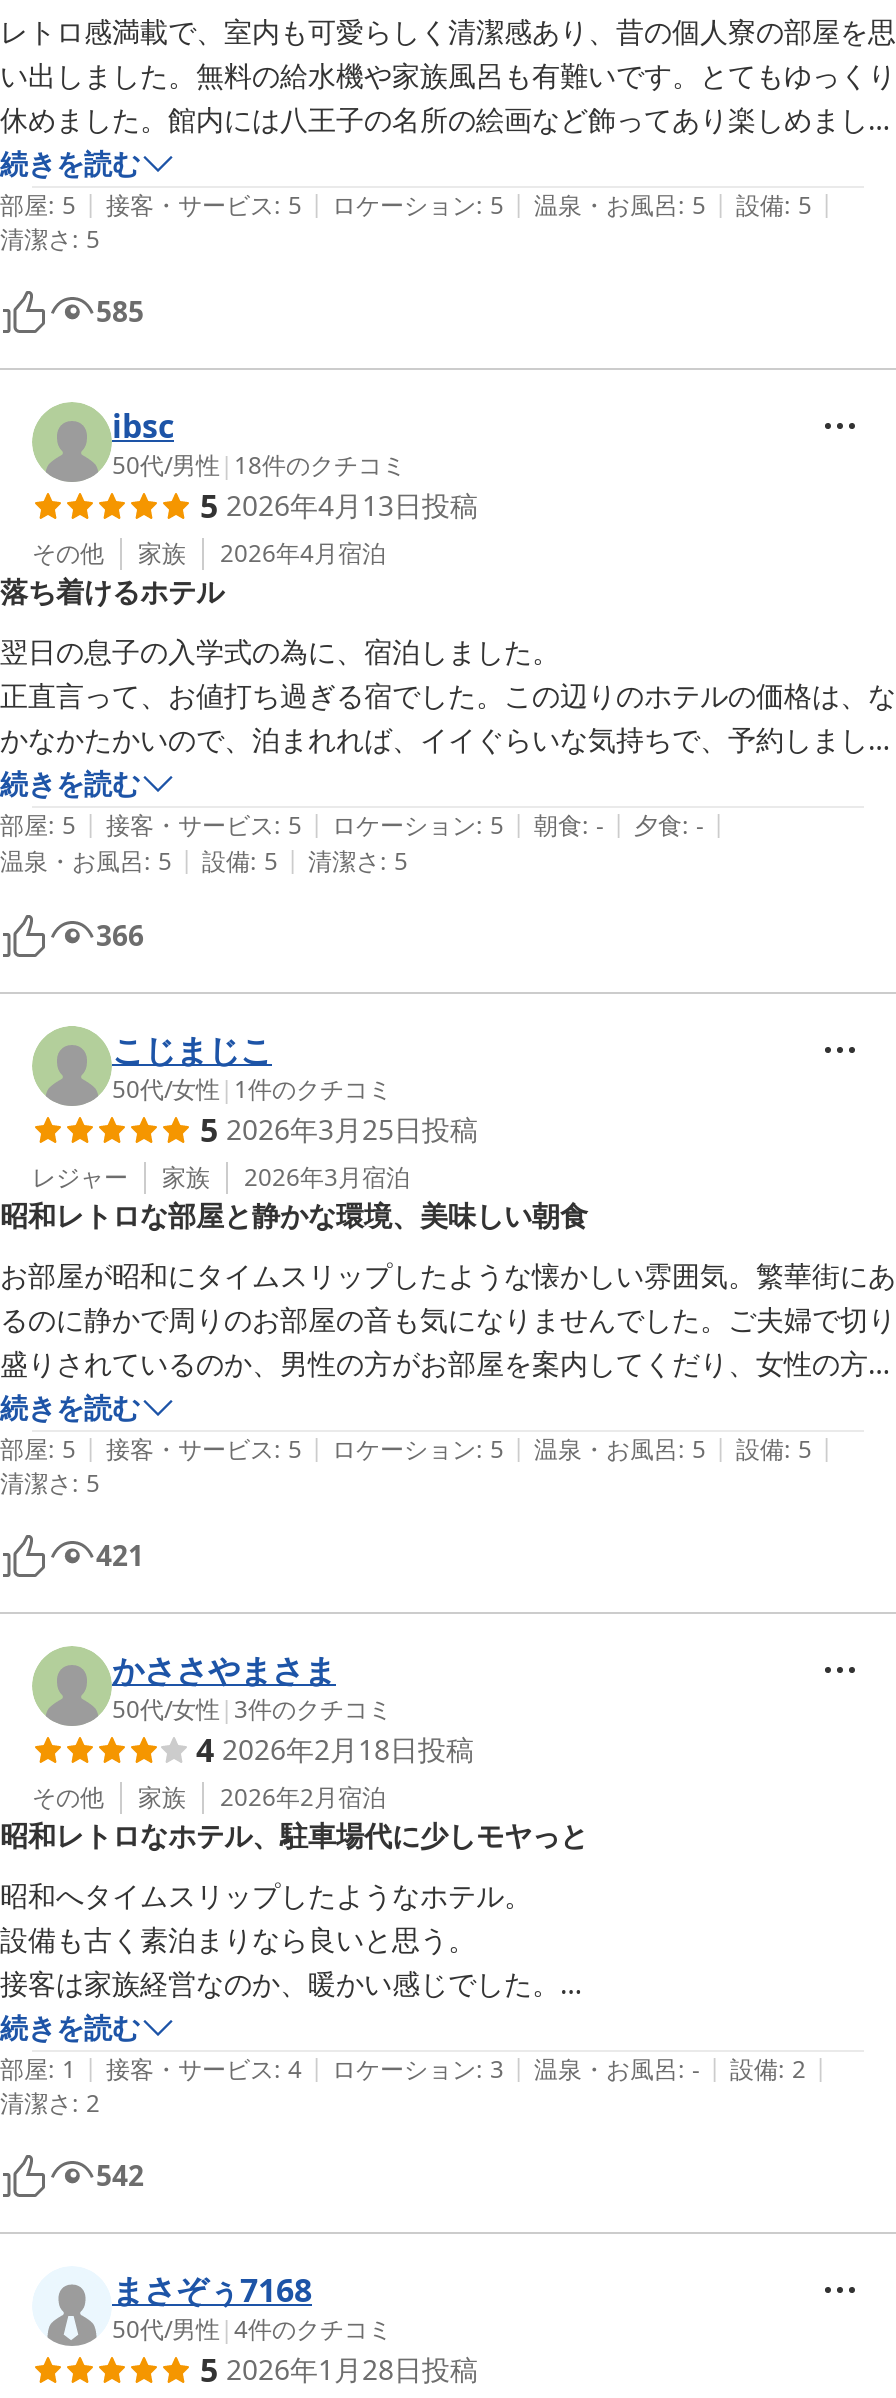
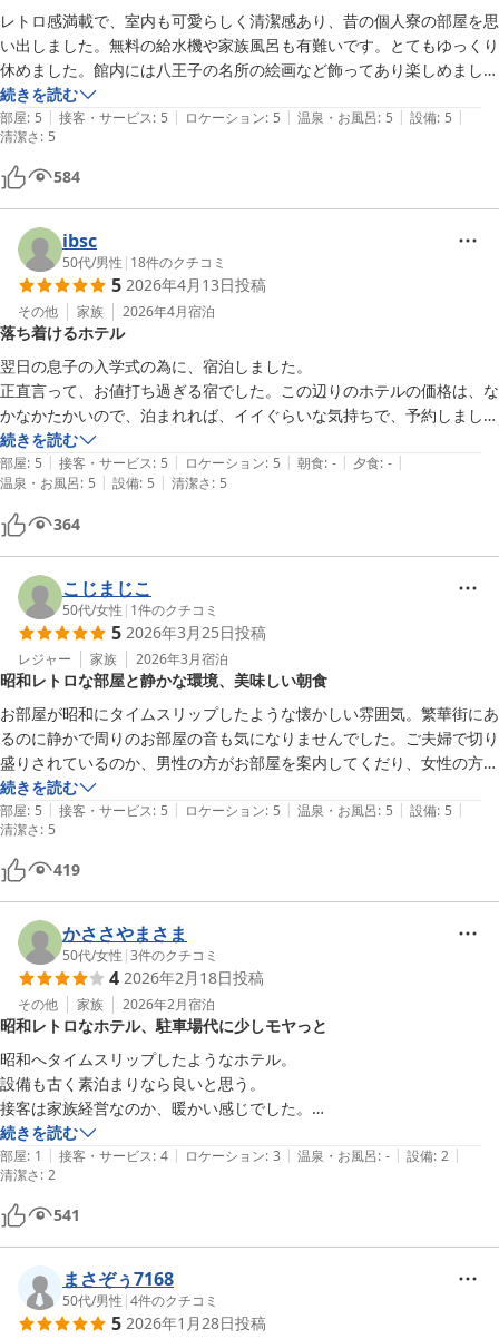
[96,292,144,330] 585 -> [53,166,80,187] 584
[96,916,144,954] 366 -> [53,514,80,535] 364
[96,1536,144,1574] 421 -> [53,859,80,880] 419
[96,2156,144,2194] 542 -> [53,1204,80,1225] 541

